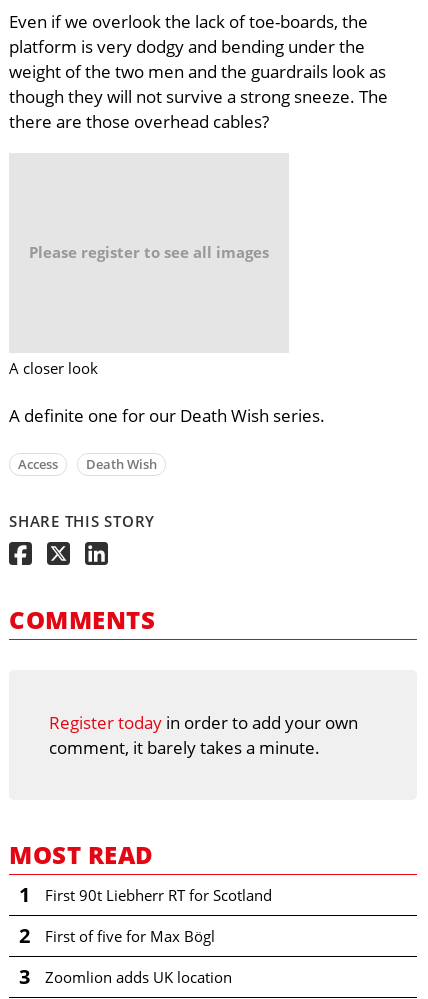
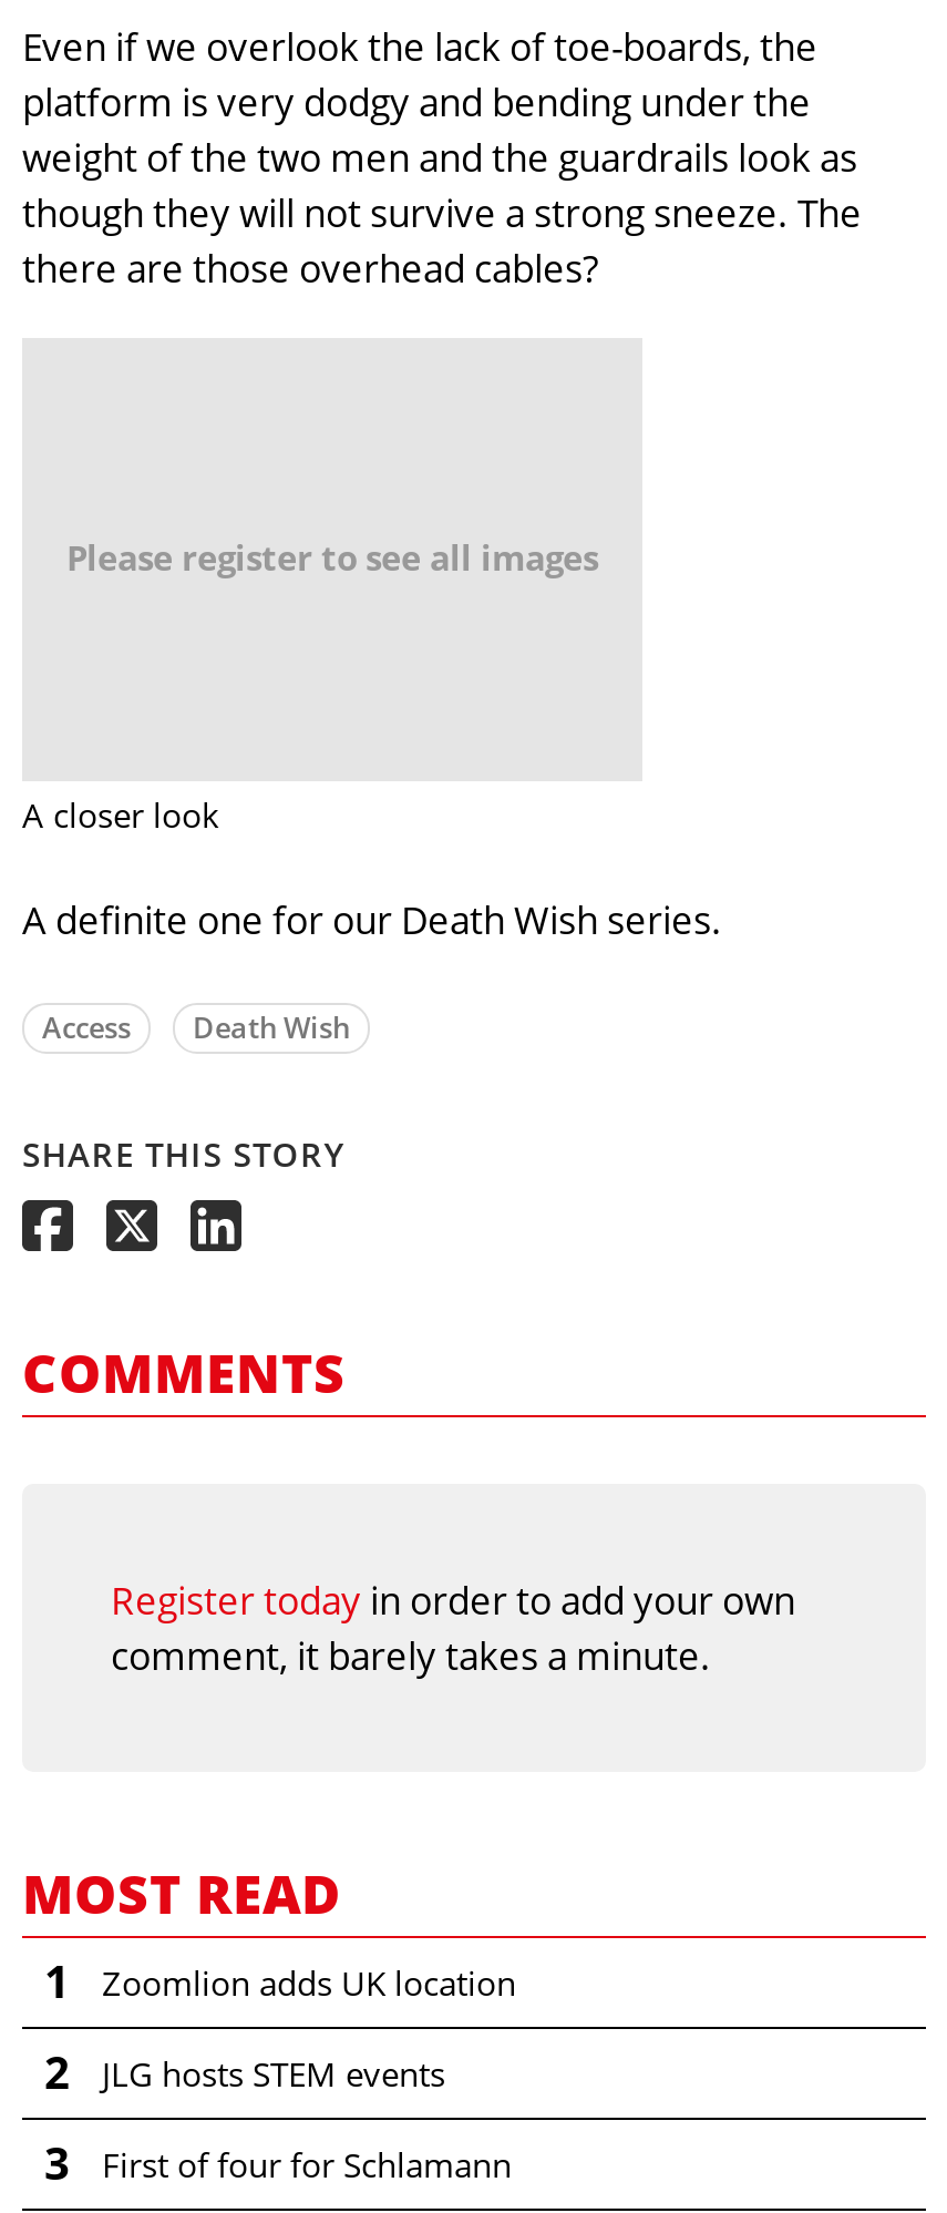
[45,885,272,905] First 90t Liebherr RT for Scotland -> none
[45,926,215,946] First of five for Max Bögl -> [102,2052,445,2096] JLG hosts STEM events
moved [45,967,232,987] -> [102,1961,516,2005]: Zoomlion adds UK location
none -> [102,2143,512,2187] First of four for Schlamann

